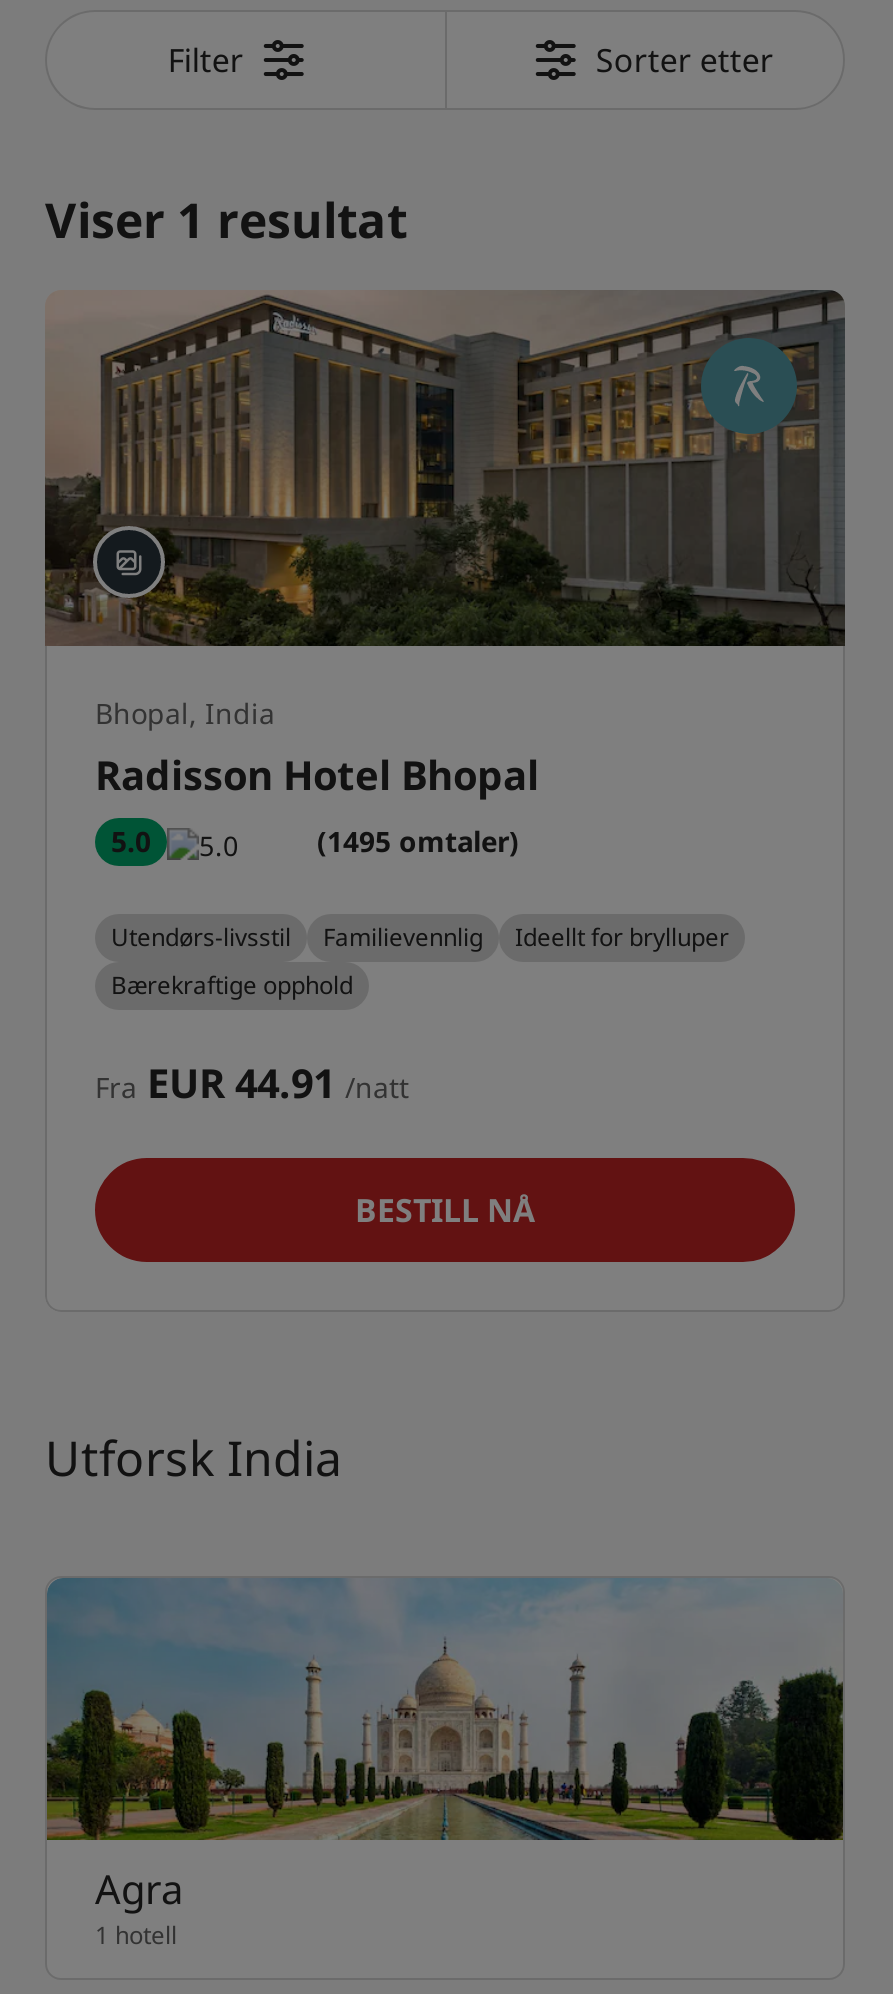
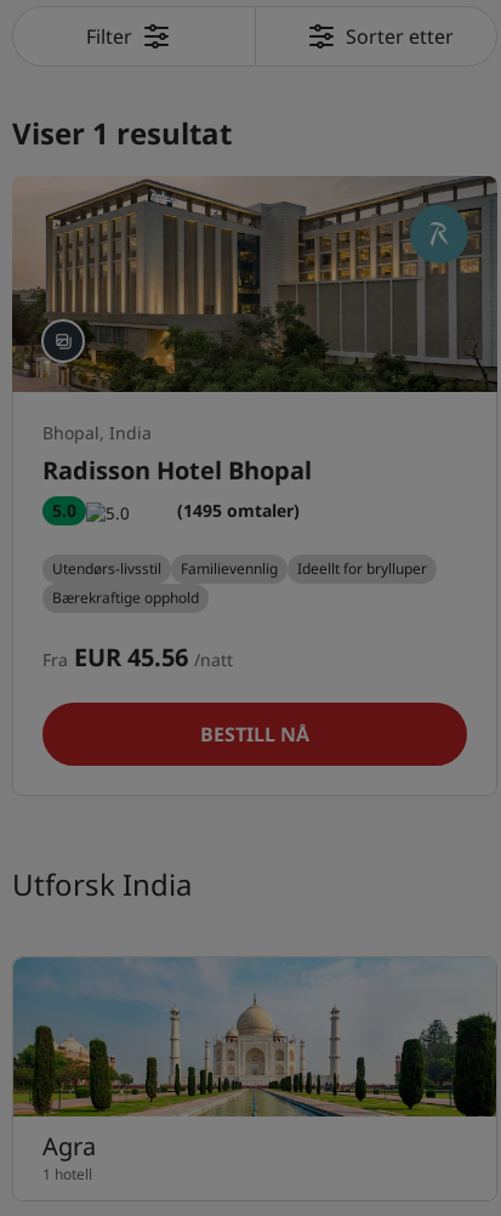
[95,1056,409,1110] Fra EUR 44.91 /natt -> [42,641,233,674] Fra EUR 45.56 /natt

